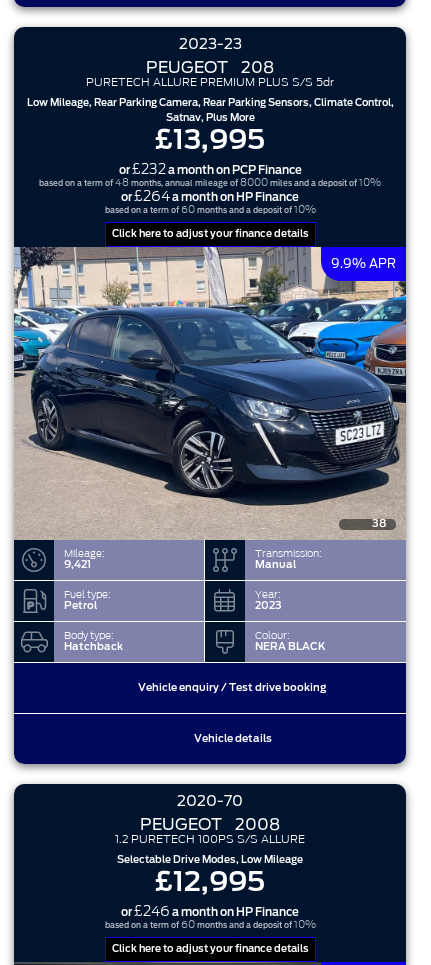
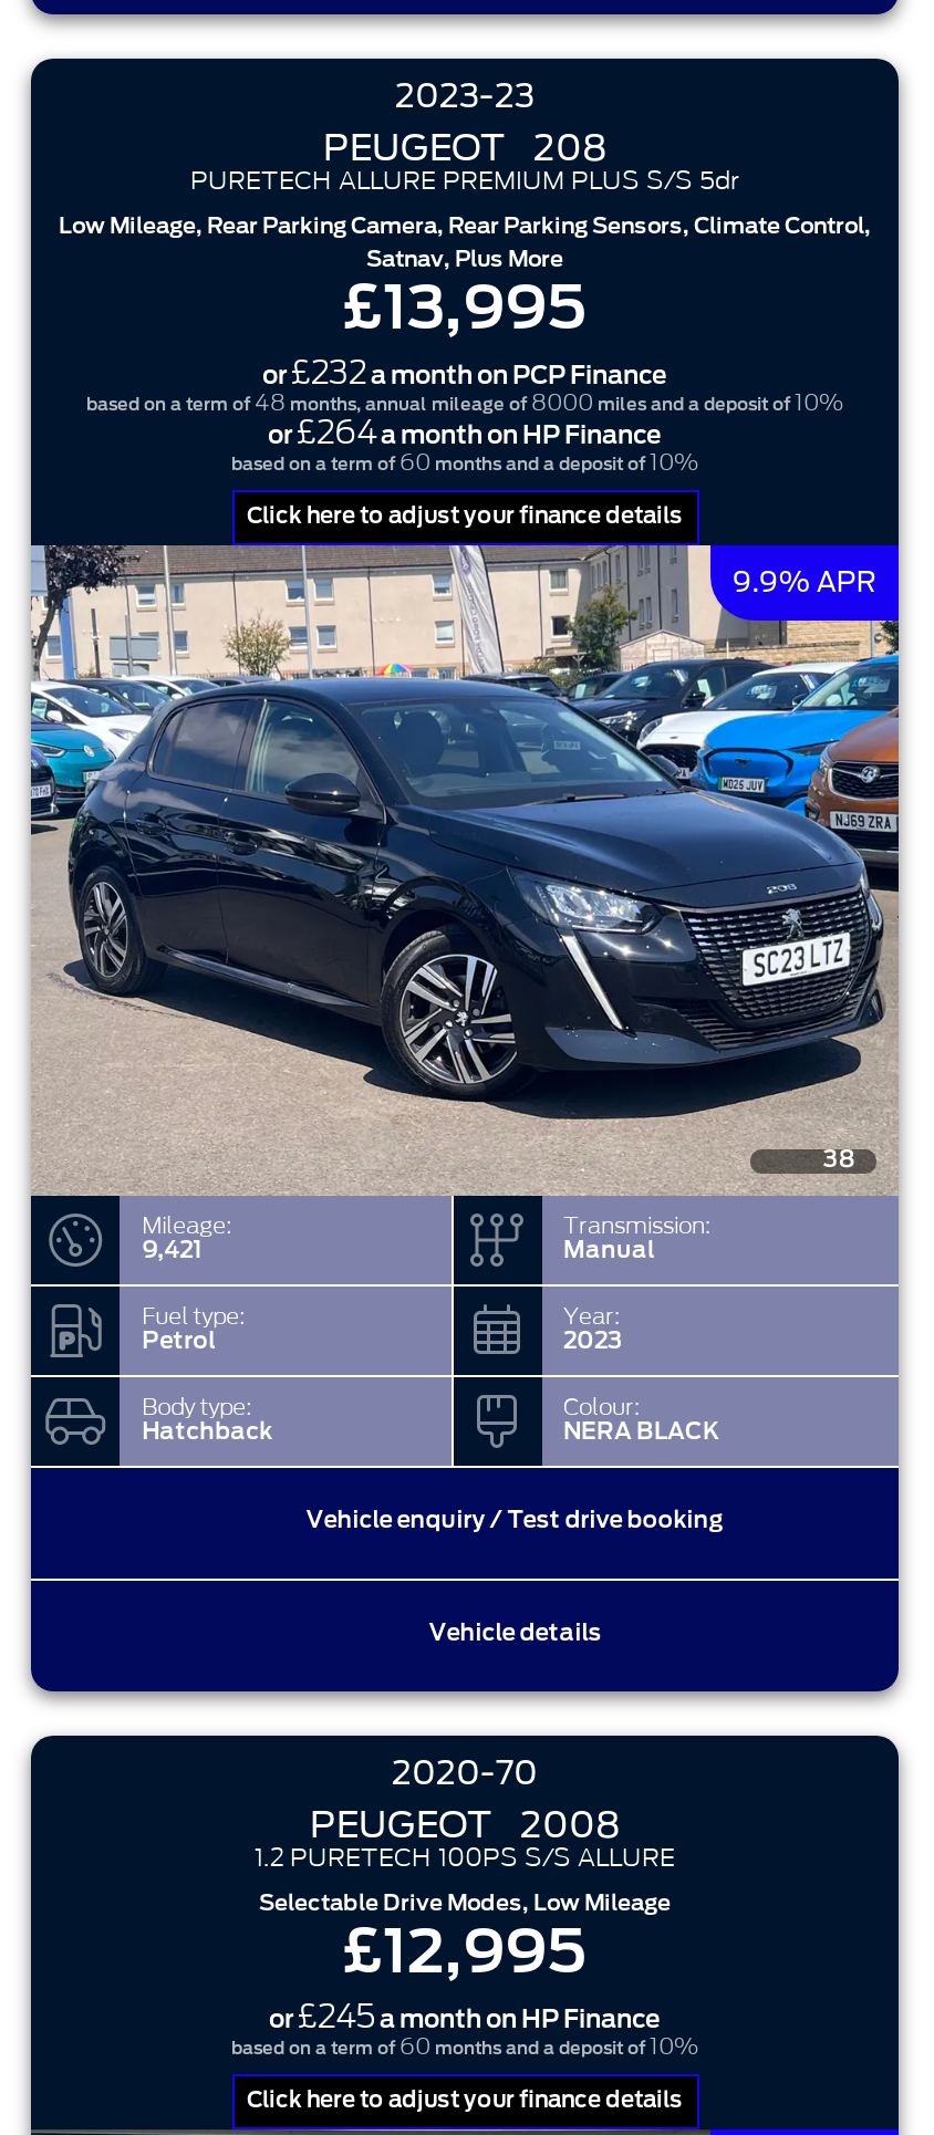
[121,905,299,919] or £246 a month on HP Finance -> [269,2003,661,2034] or £245 a month on HP Finance

